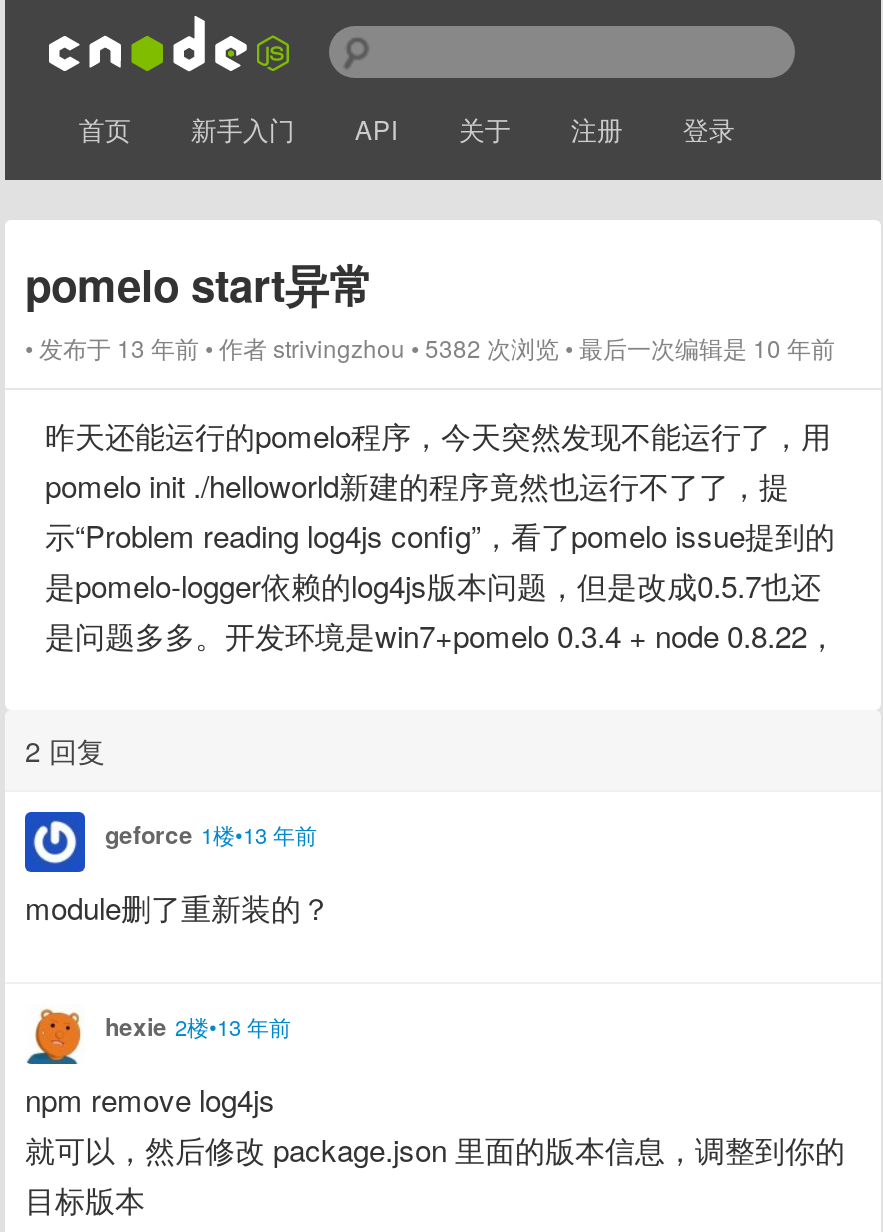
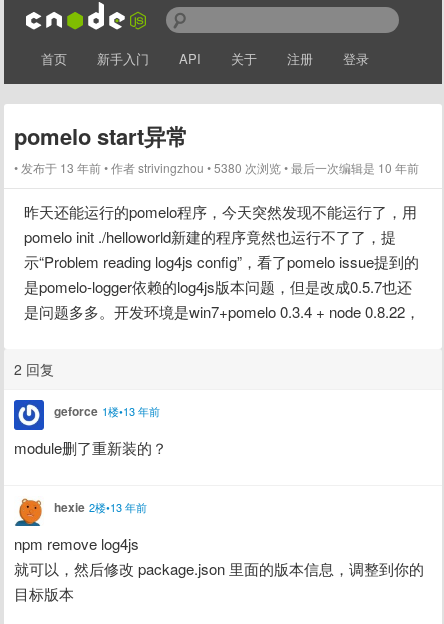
[33,330,835,364] 发布于 13 年前 作者strivingzhou 5382 次浏览 最后一次编辑是 10 年前 -> [18,159,419,176] 发布于 13 年前 作者strivingzhou 5380 次浏览 最后一次编辑是 10 年前

